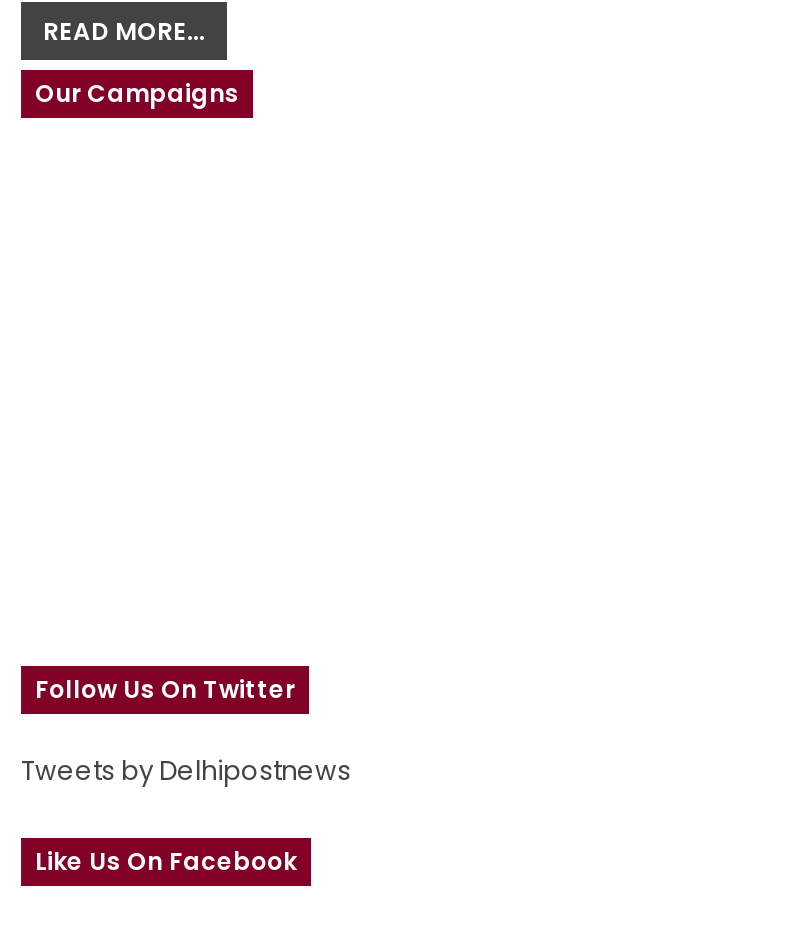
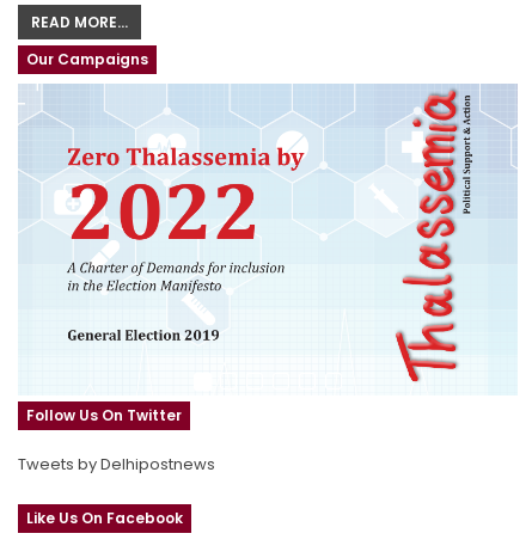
none -> [18,84,518,382] [image]

